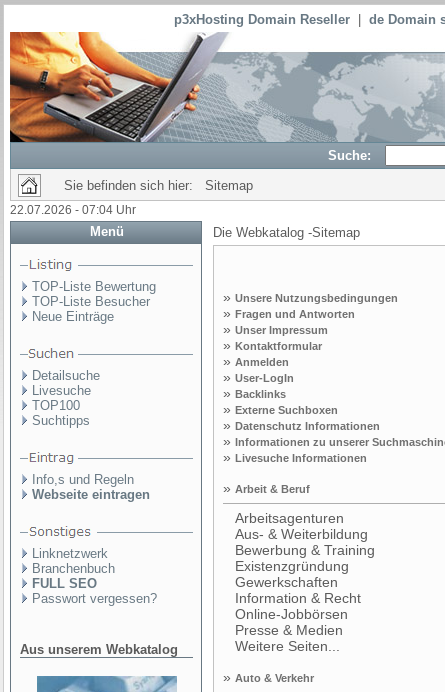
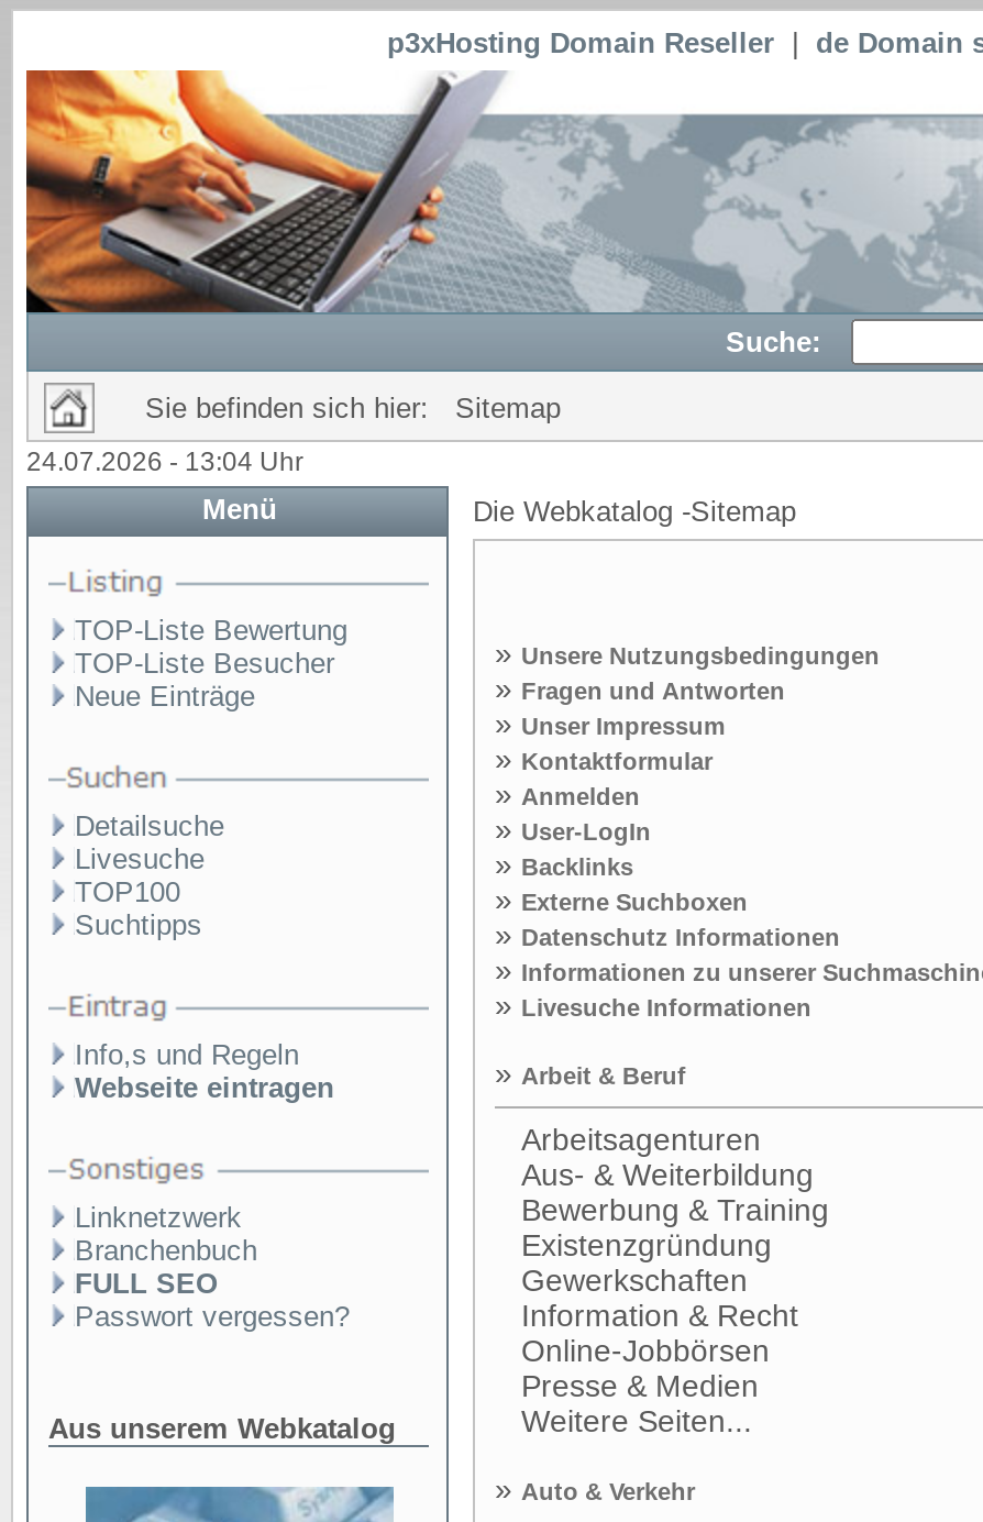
[10,203,136,217] 22.07.2026 - 07:04 Uhr -> [26,446,303,477] 24.07.2026 - 13:04 Uhr

